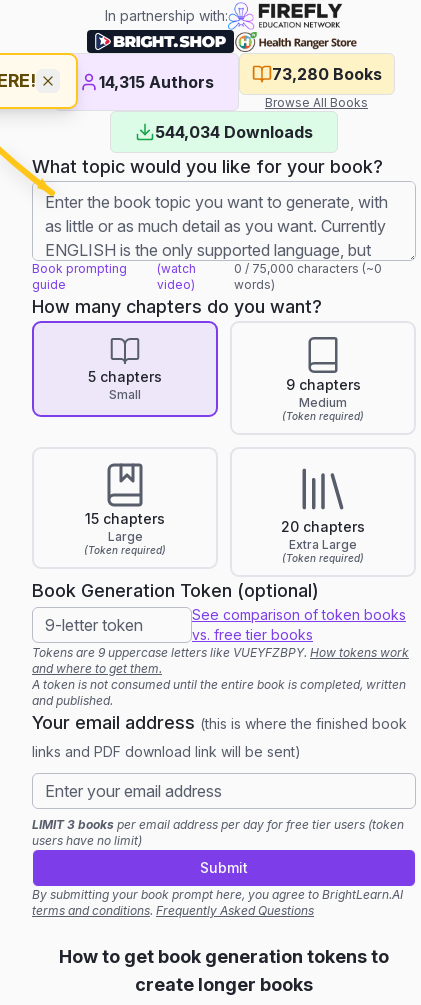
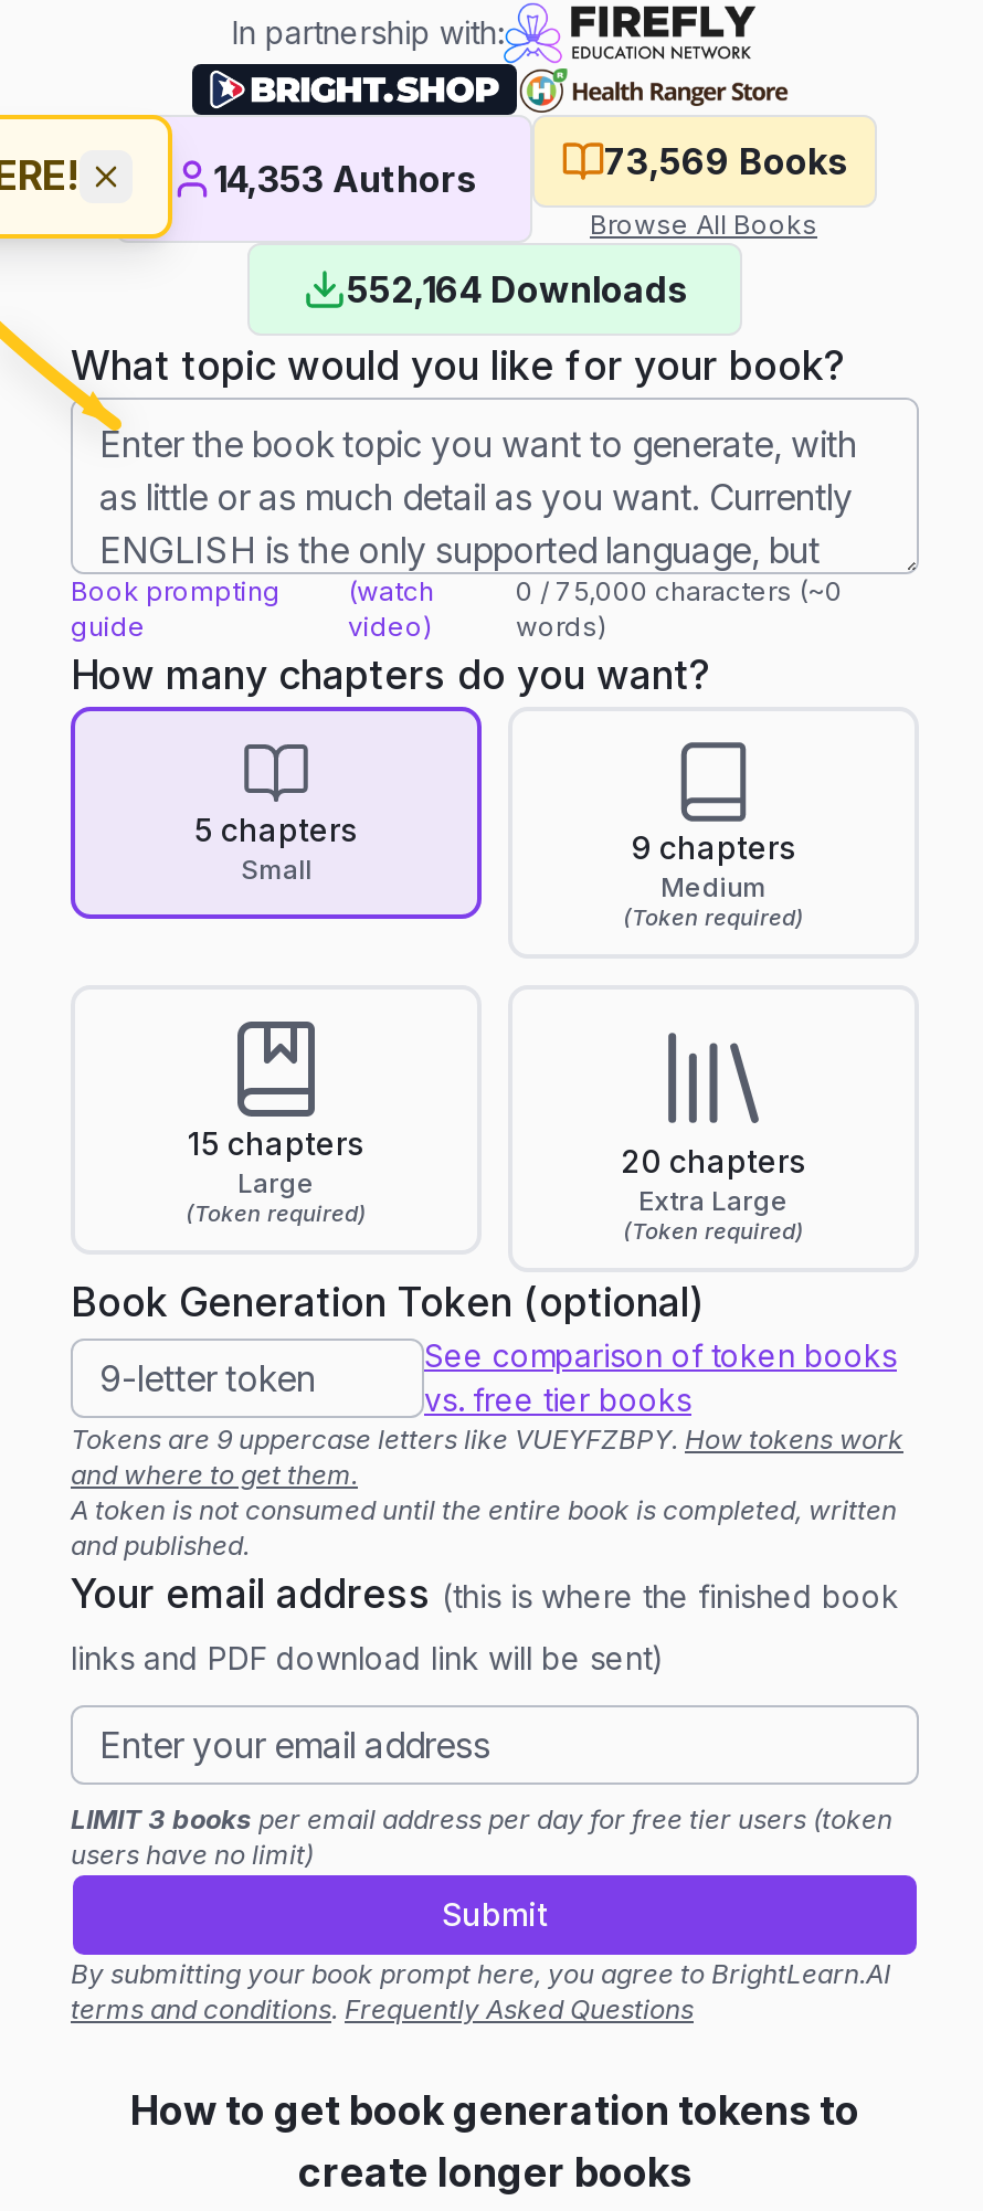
[271,64,381,84] 73,280 Books -> [604,140,847,184] 73,569 Books
[98,72,213,92] 14,315 Authors -> [213,158,476,202] 14,353 Authors
[155,122,313,142] 544,034 Downloads -> [347,268,687,312] 552,164 Downloads

